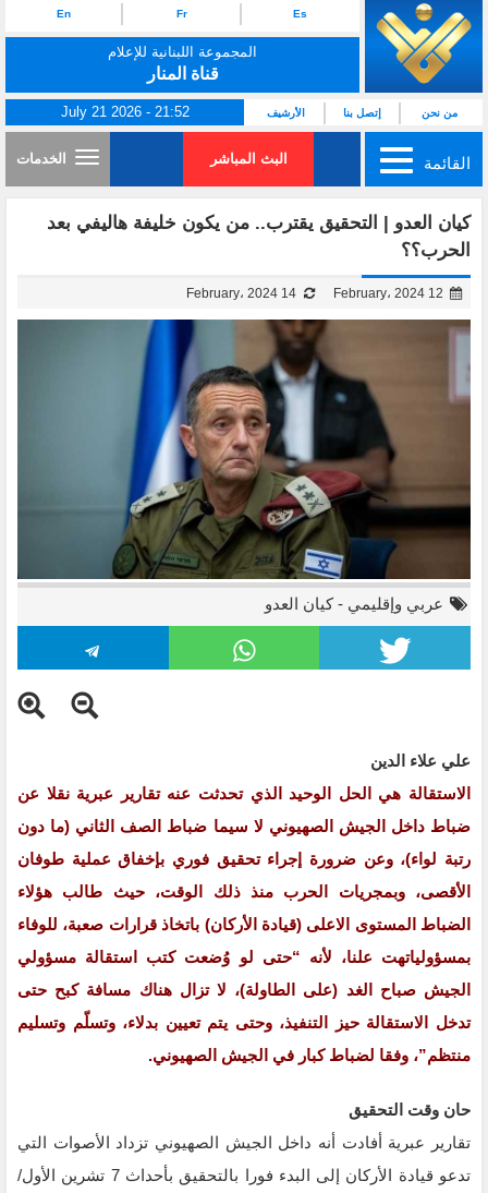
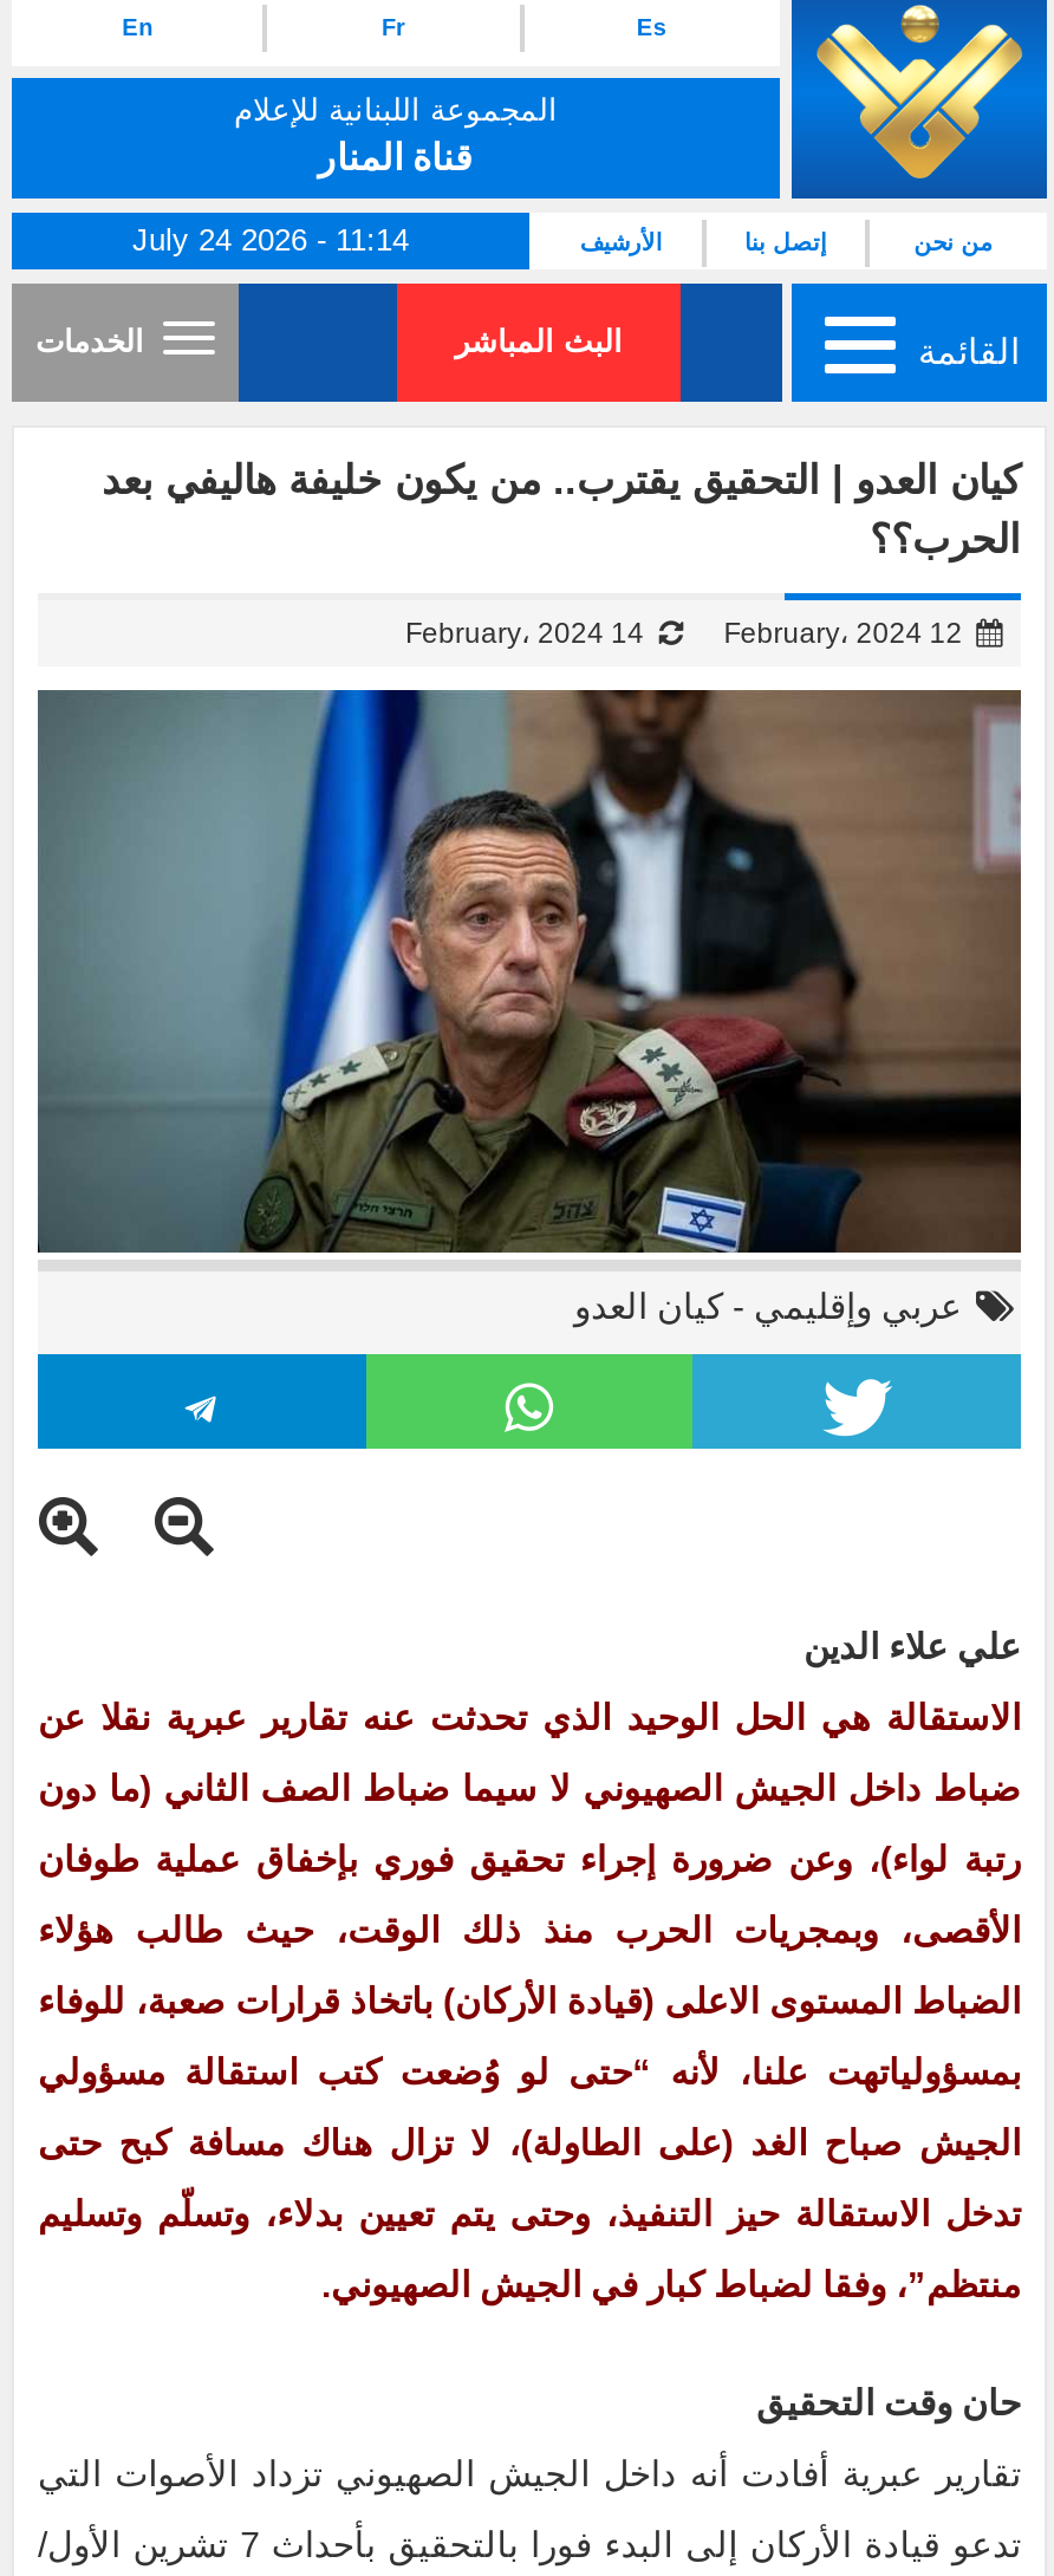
[65,104,193,120] July 21 2026 - 21:52 -> [142,222,418,258] July 24 2026 - 11:14

